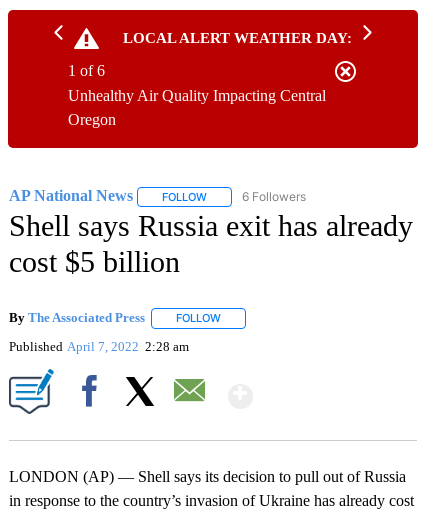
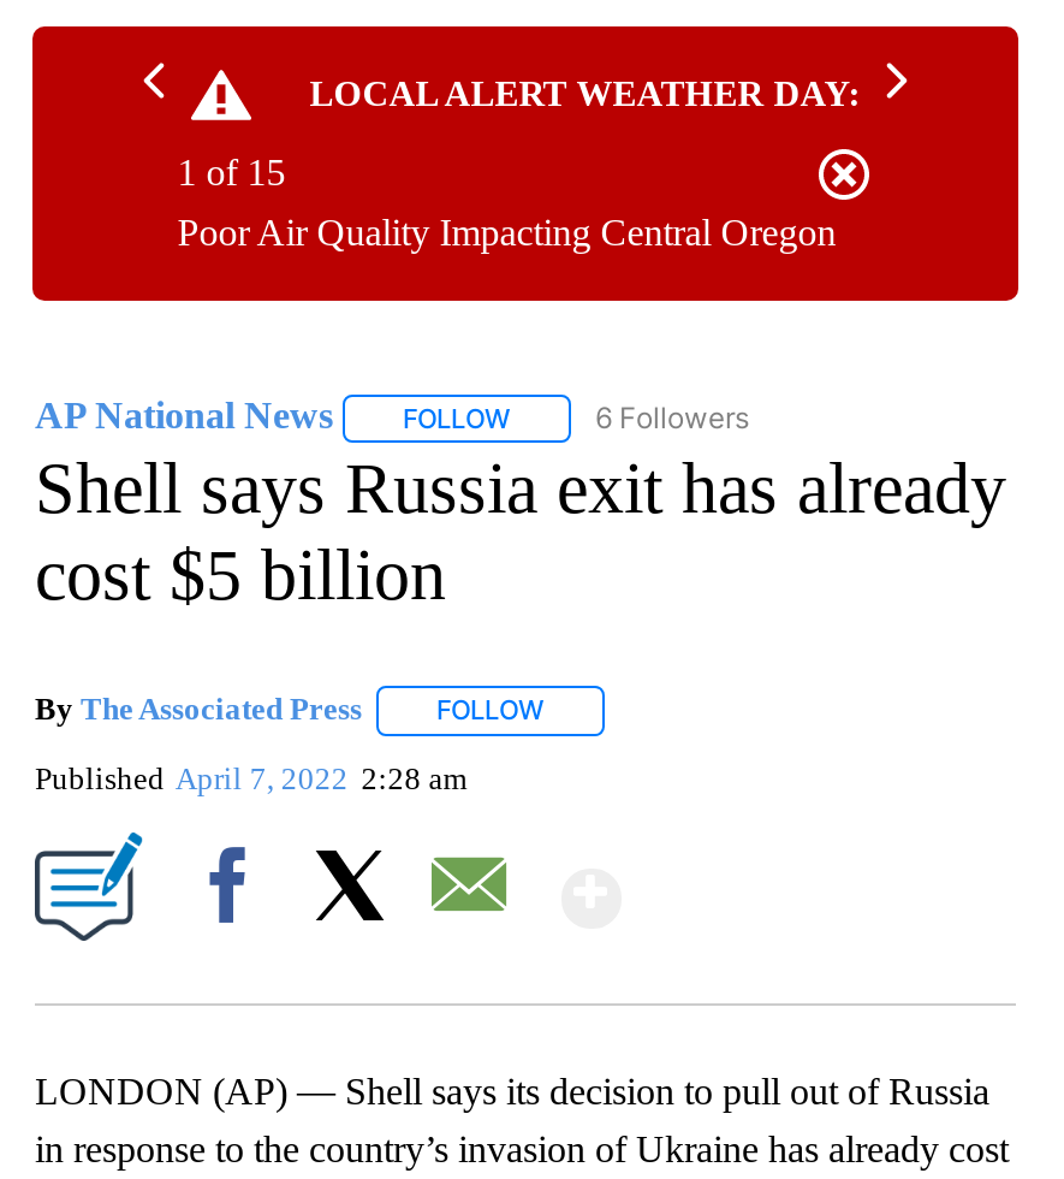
[68,62,105,79] 1 of 6 -> [177,152,285,193] 1 of 15
[68,87,326,128] Unhealthy Air Quality Impacting Central | Oregon -> [177,212,836,253] Poor Air Quality Impacting Central Oregon

